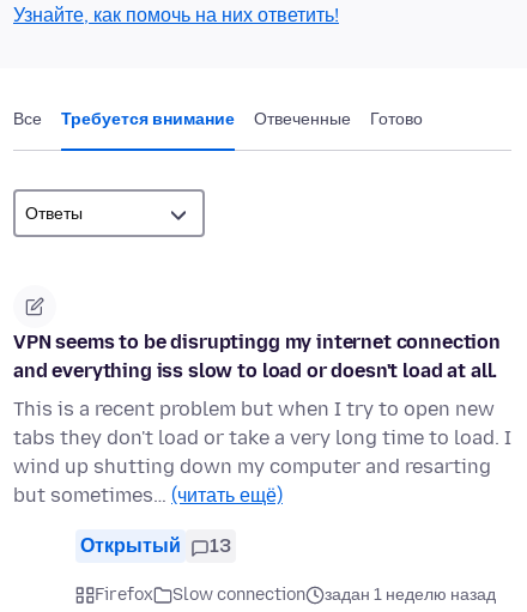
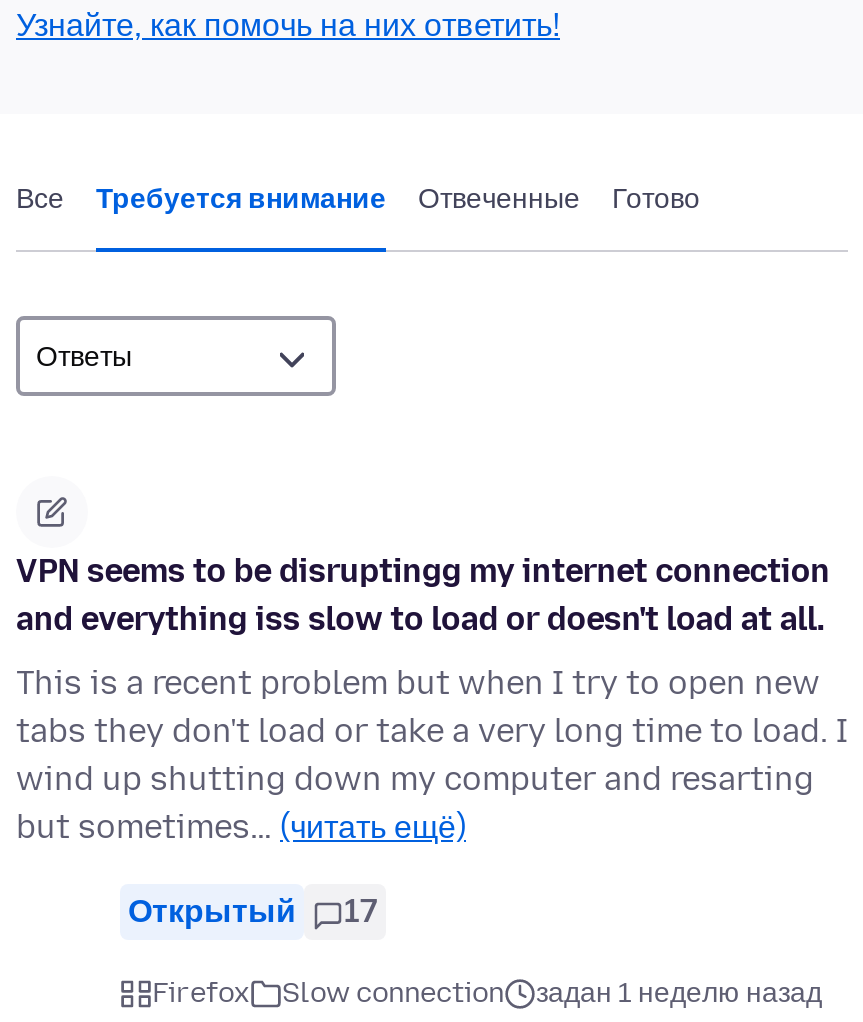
[80,535,231,558] Открытый 13 -> [128,893,378,931] Открытый 17

